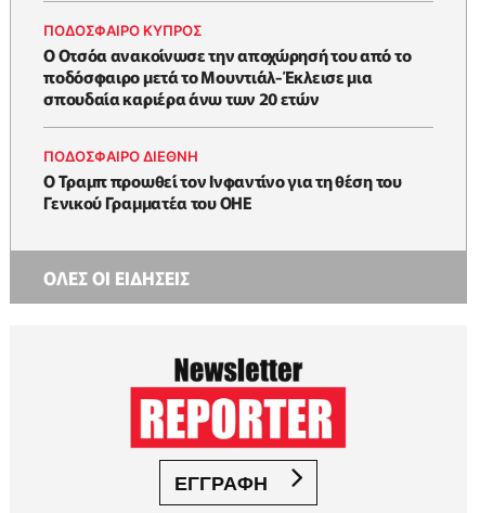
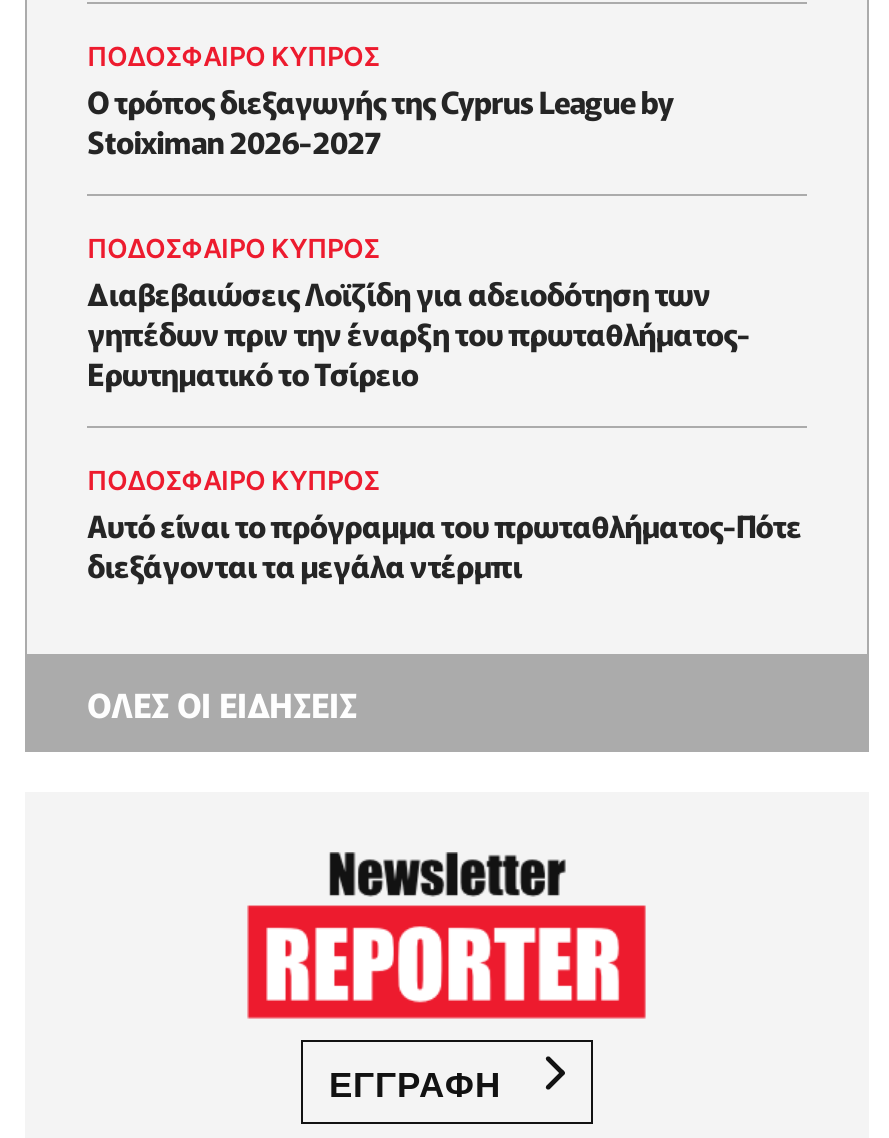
[43,42,411,214] Ο Οτσόα ανακοίνωσε την αποχώρησή του από το | ποδόσφαιρο μετά το Μουντιάλ-Έκλεισε μια | σπουδαία καριέρα άνω των 20 ετών | ΠΟΔΟΣΦΑΙΡΟ ΔΙΕΘΝΗ | Ο Τραμπ προωθεί τον Ινφαντίνο για τη θέση του | Γενικού Γραμματέα του ΟΗΕ -> [87,78,802,586] Ο τρόπος διεξαγωγής της Cyprus League by | Stoiximan 2026-2027 | ΠΟΔΟΣΦΑΙΡΟ ΚΥΠΡΟΣ | Διαβεβαιώσεις Λοϊζίδη για αδειοδότηση των | γηπέδων πριν την έναρξη του πρωταθλήματος- | Ερωτηματικό το Τσίρειο | ΠΟΔΟΣΦΑΙΡΟ ΚΥΠΡΟΣ | Αυτό είναι το πρόγραμμα του πρωταθλήματος-Πότε | διεξάγονται τα μεγάλα ντέρμπι

